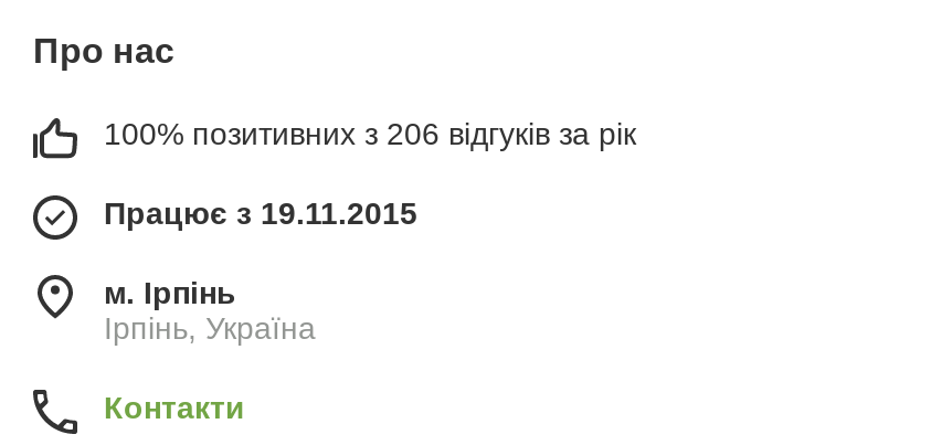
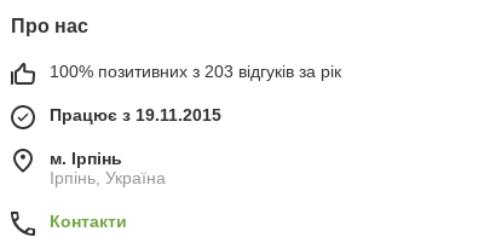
[104,117,636,152] 100% позитивних з 206 відгуків за рік -> [50,62,341,81] 100% позитивних з 203 відгуків за рік

